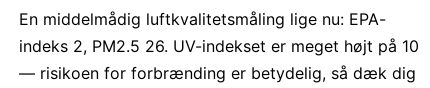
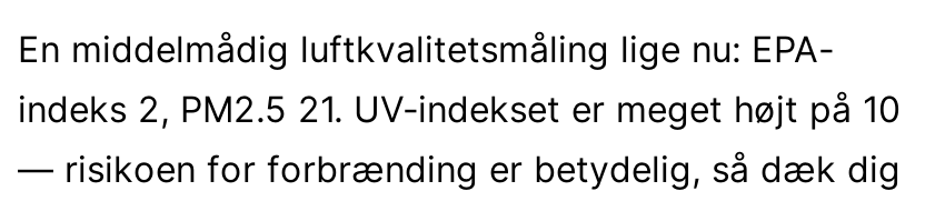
[19,36,419,56] indeks 2, PM2.5 26. UV-indekset er meget højt på 10 -> [18,87,901,131] indeks 2, PM2.5 21. UV-indekset er meget højt på 10

